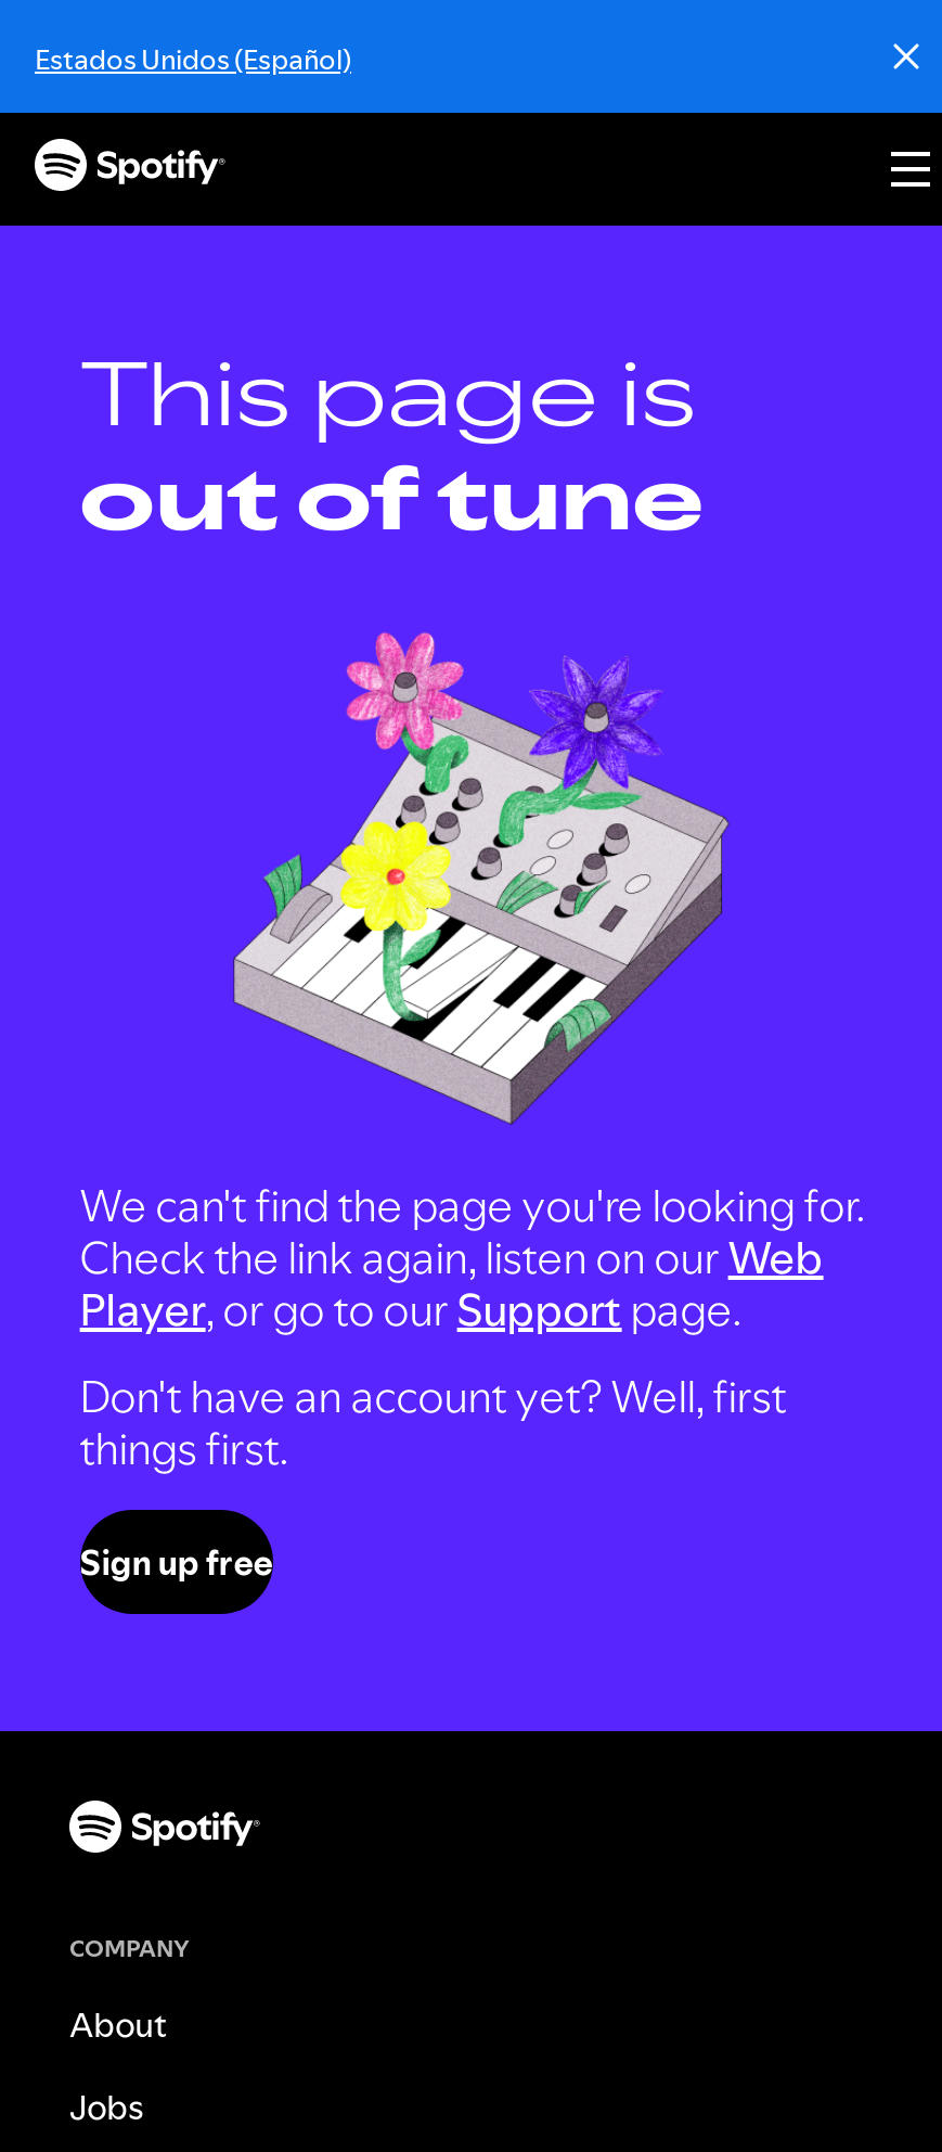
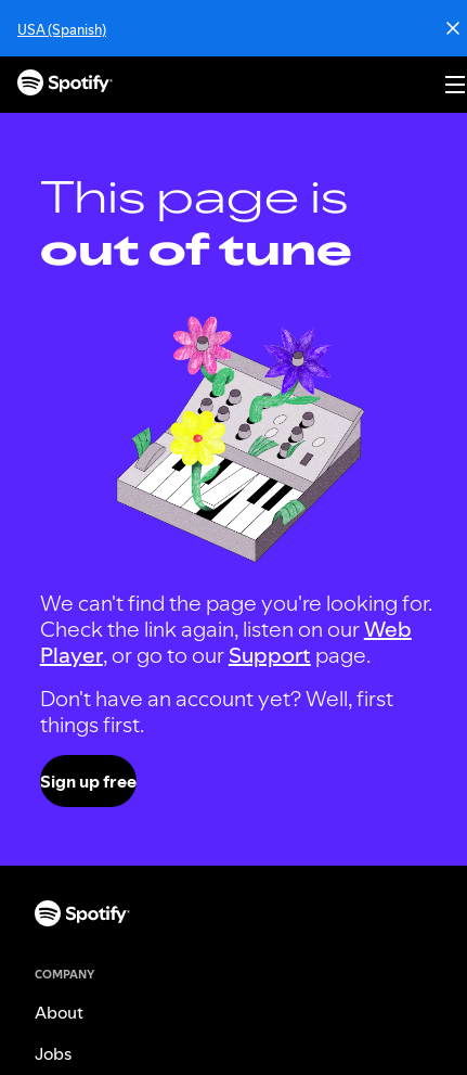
[35,39,351,78] Estados Unidos (Español) -> [17,20,106,39] USA (Spanish)

